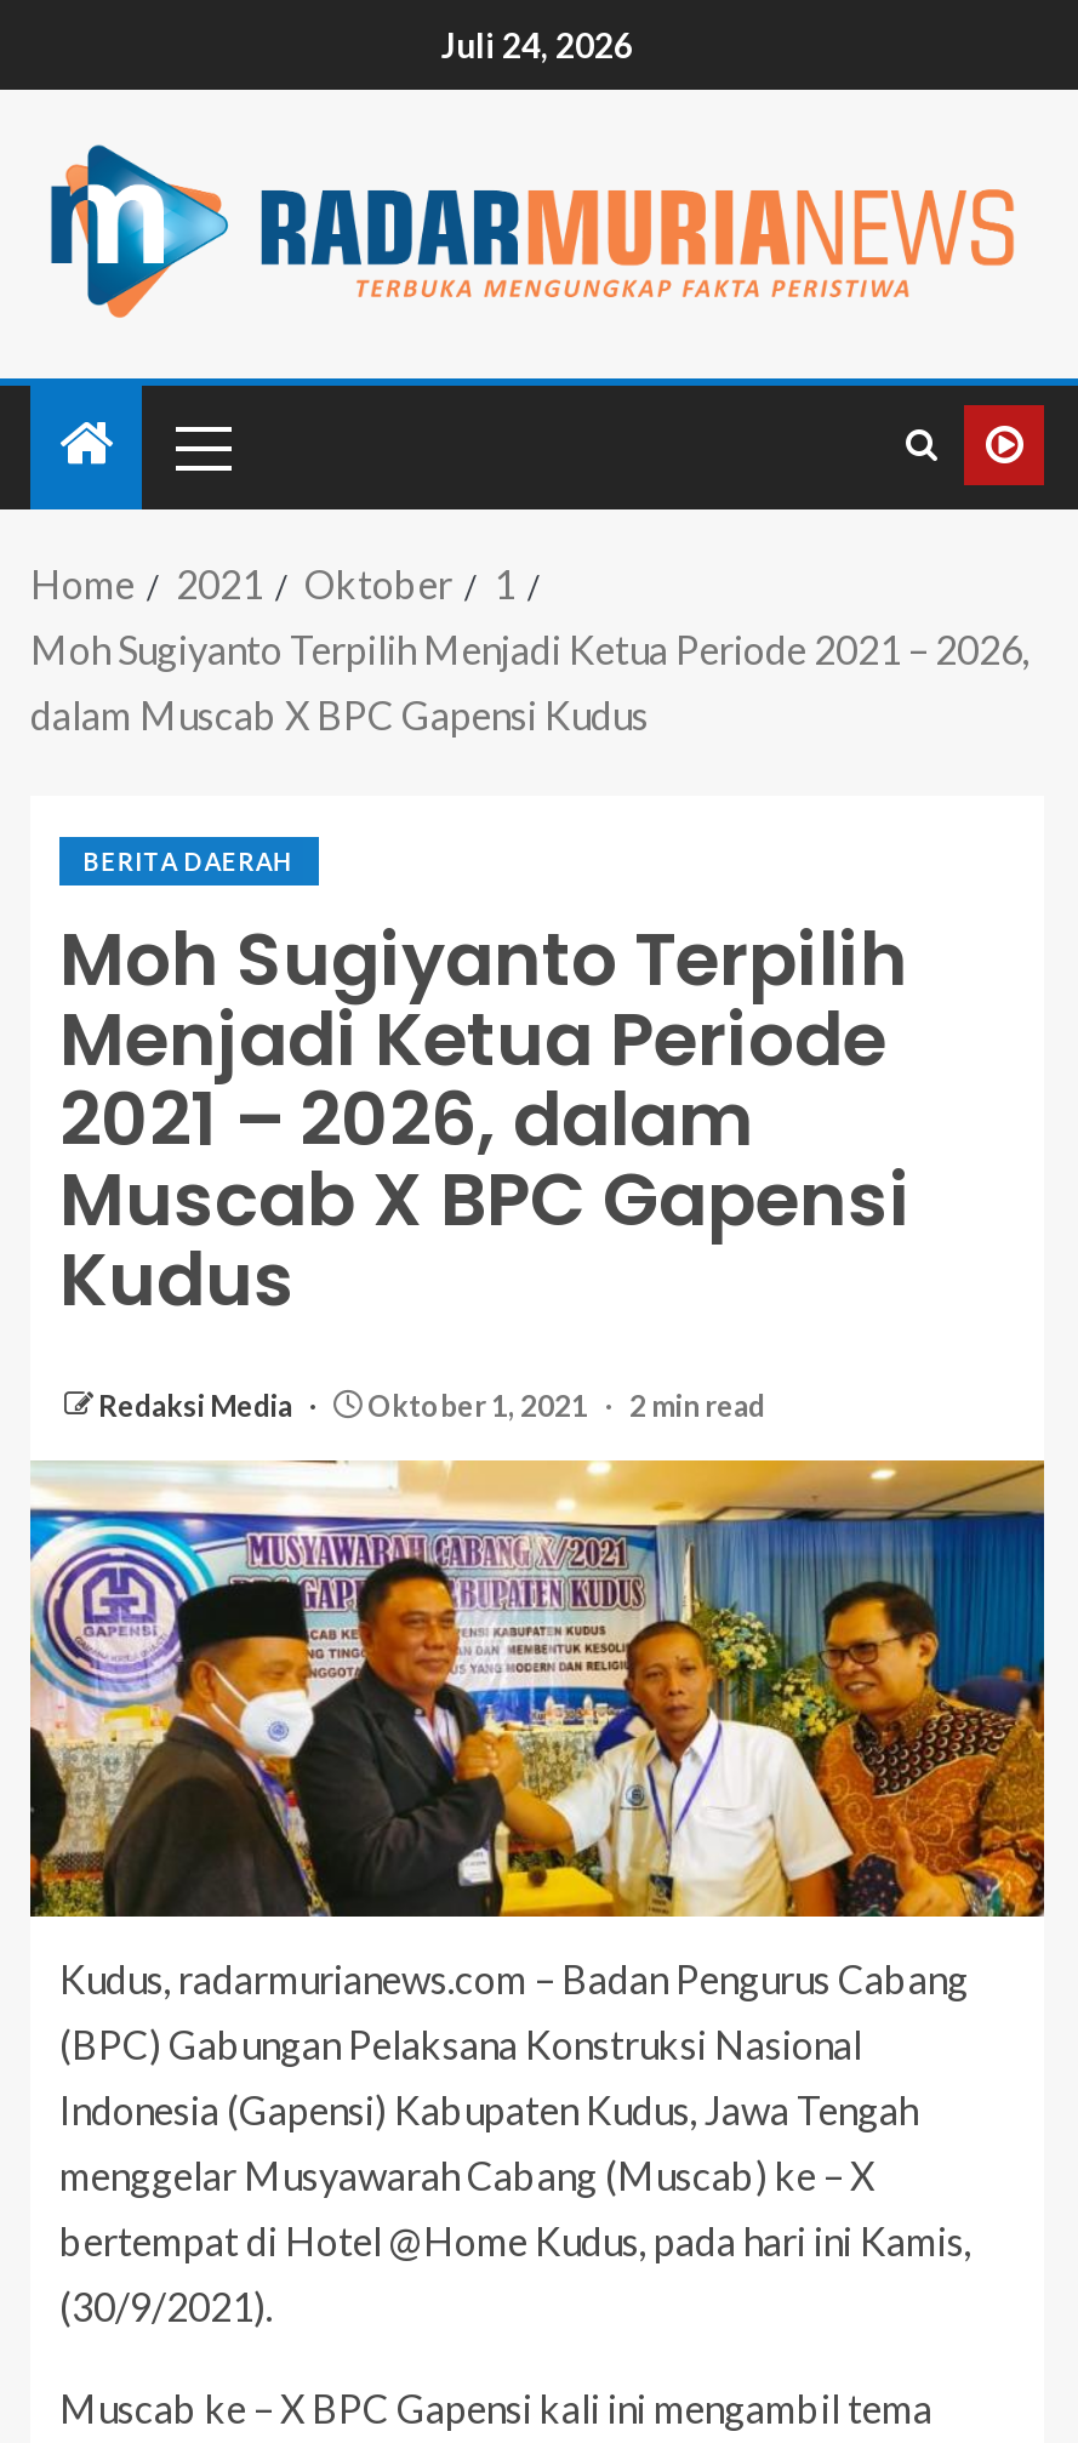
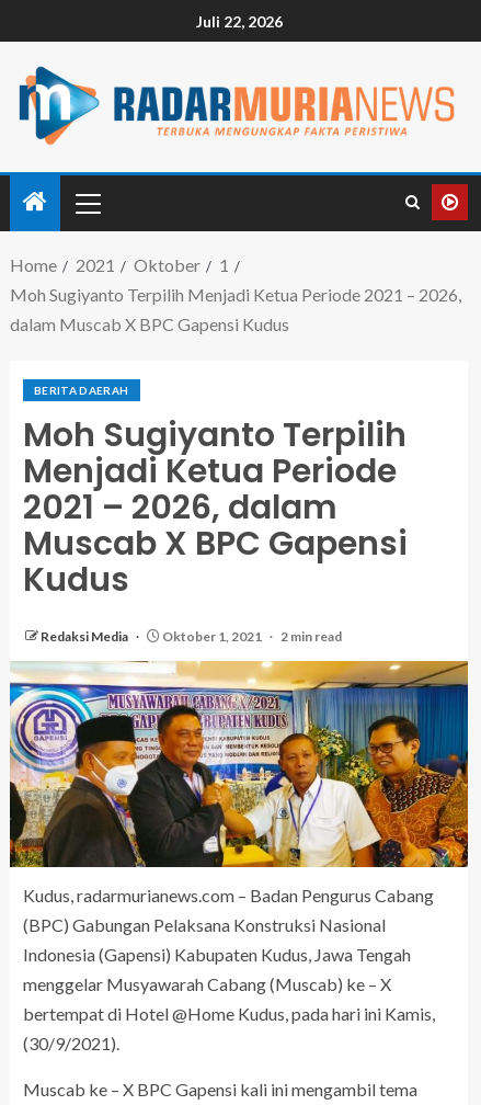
[441,24,633,66] Juli 24, 2026 -> [196,12,282,31] Juli 22, 2026

